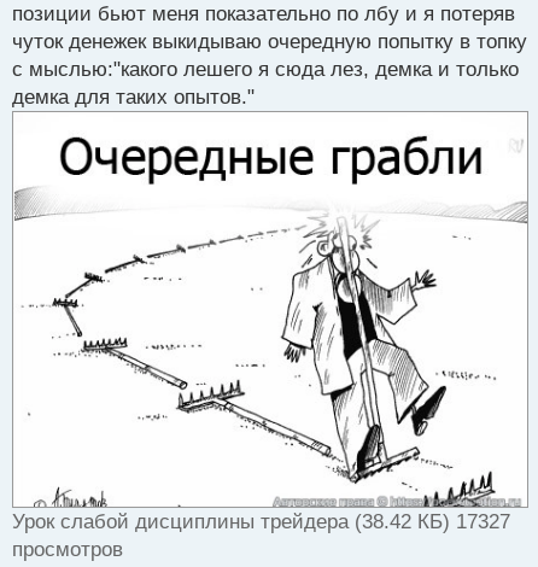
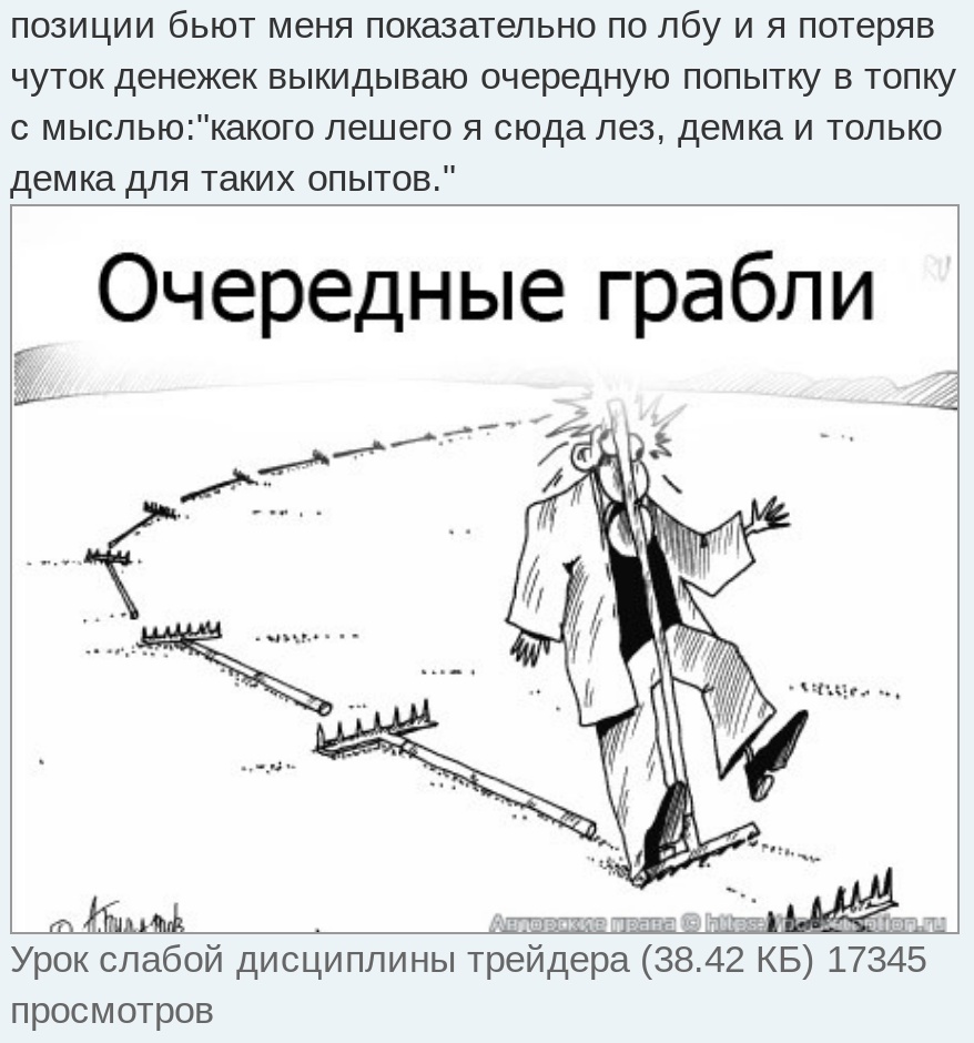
[12,511,510,534] Урок слабой дисциплины трейдера (38.42 КБ) 17327 -> [10,940,926,982] Урок слабой дисциплины трейдера (38.42 КБ) 17345

